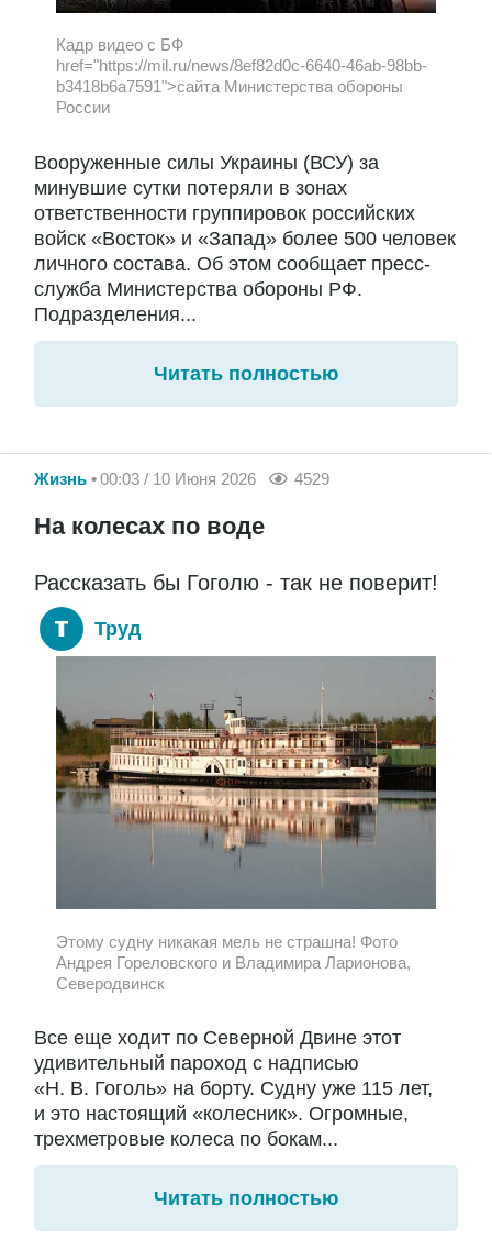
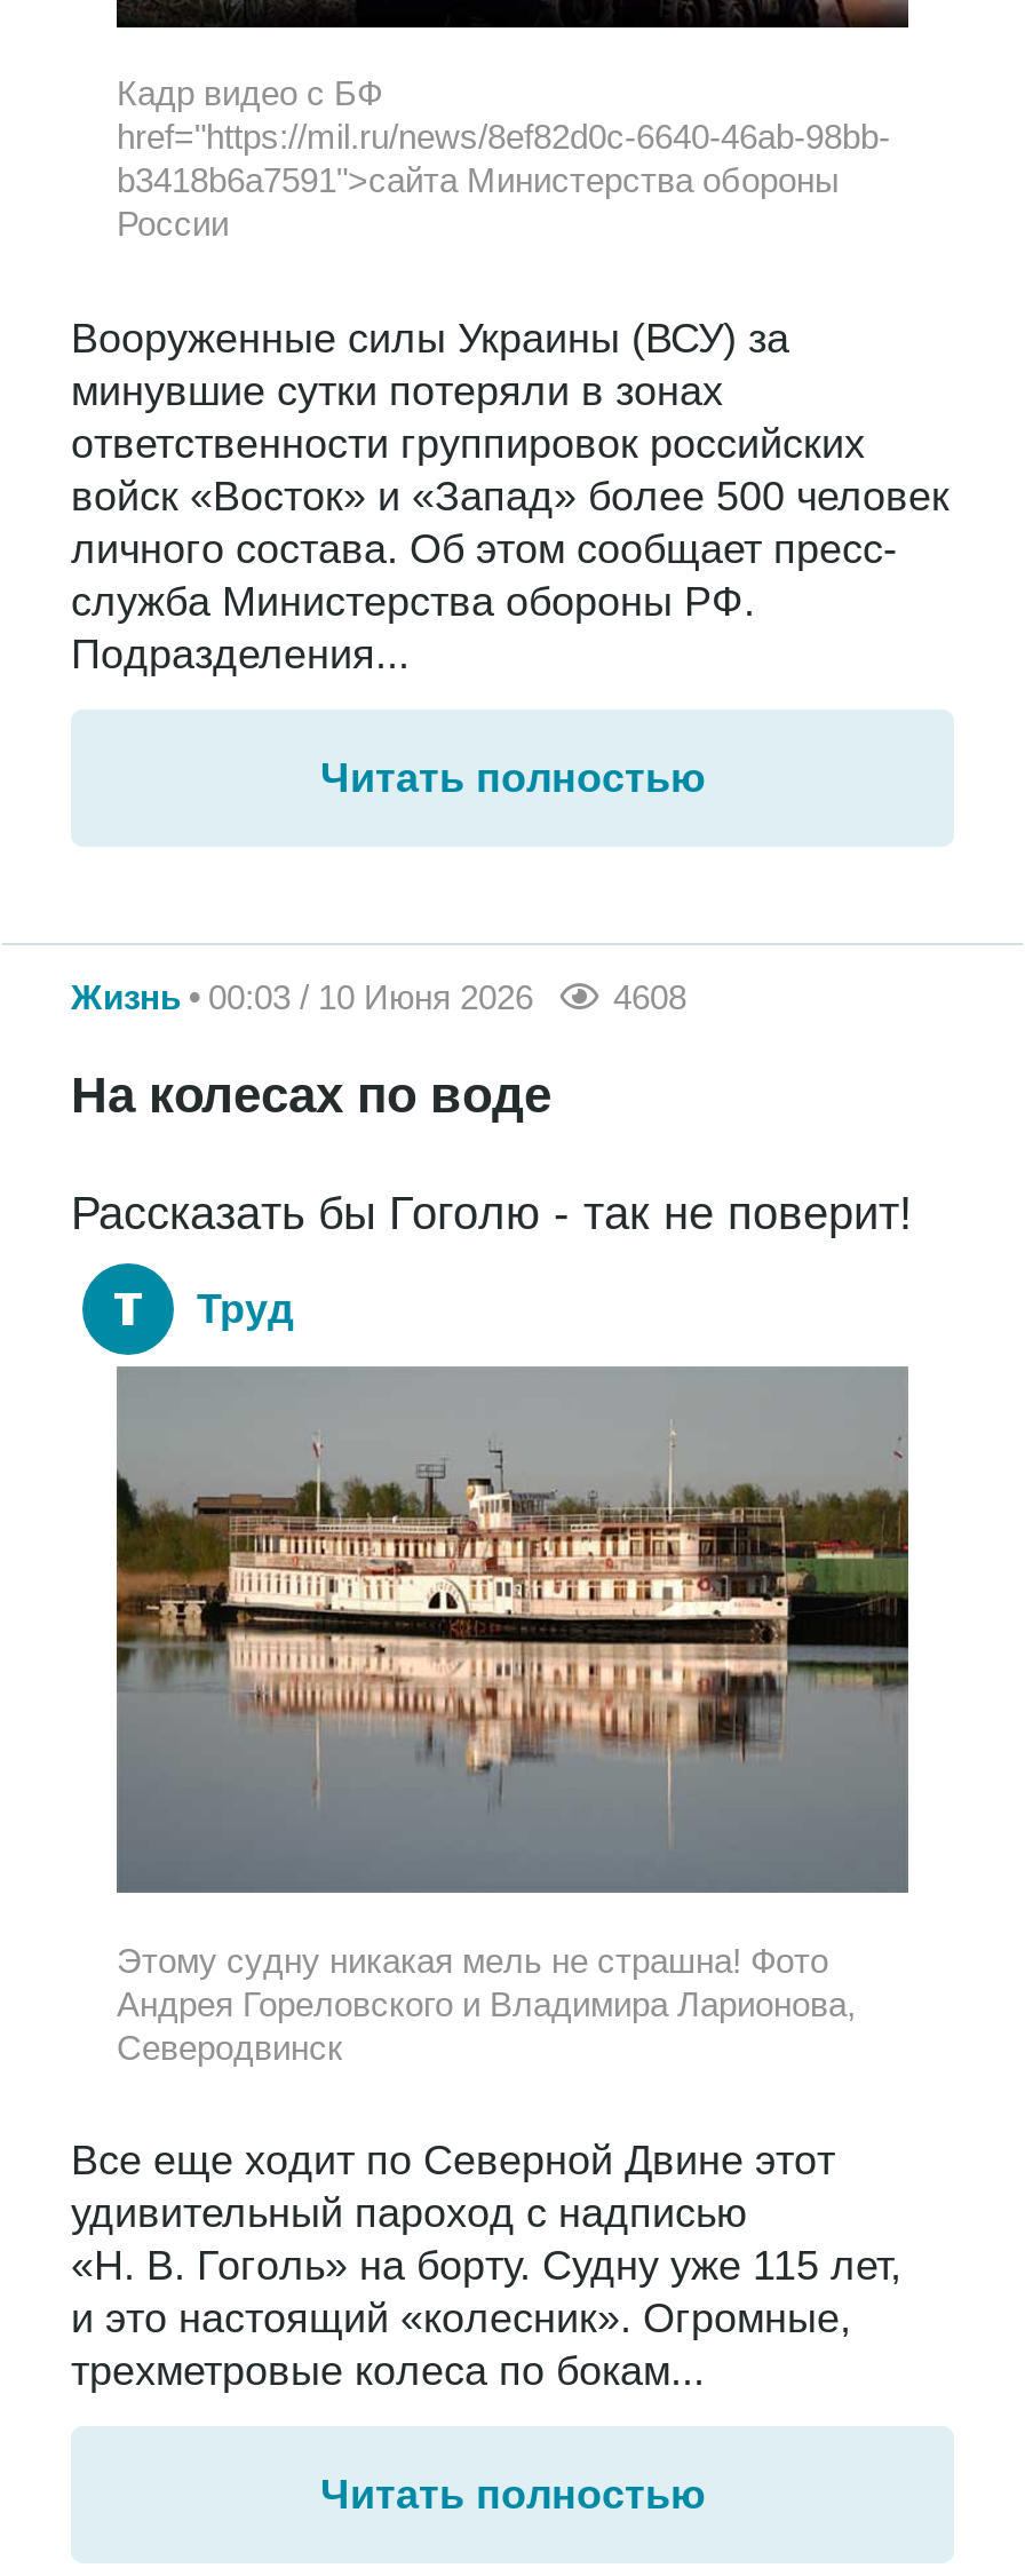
[294,470,329,489] 4529 -> [613,978,686,1017] 4608

